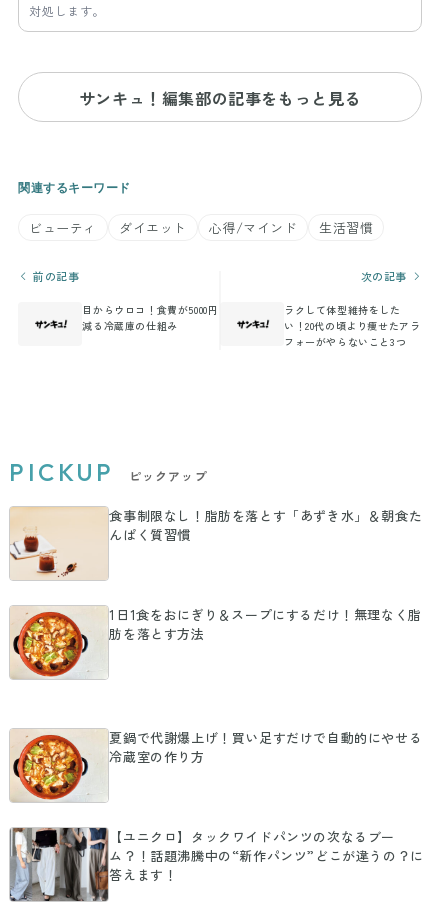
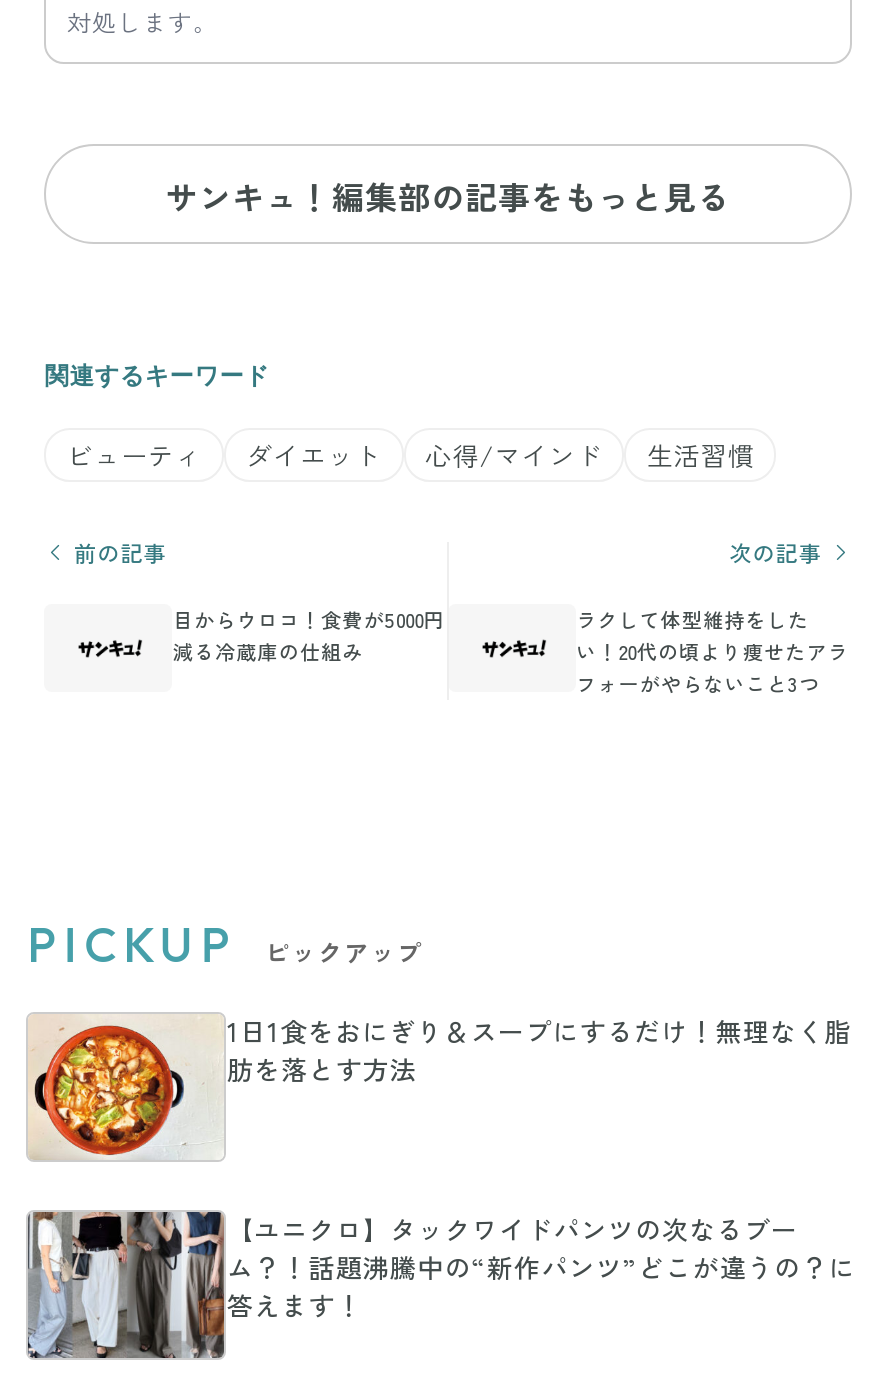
[10,506,422,578] [image] | 食事制限なし！脂肪を落とす「あずき水」＆朝食た | んぱく質習慣 -> none
[109,728,422,766] 夏鍋で代謝爆上げ！買い足すだけで自動的にやせる | 冷蔵室の作り方 -> none

